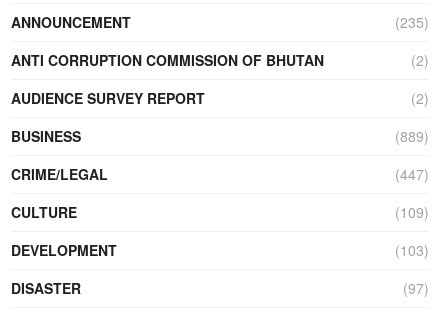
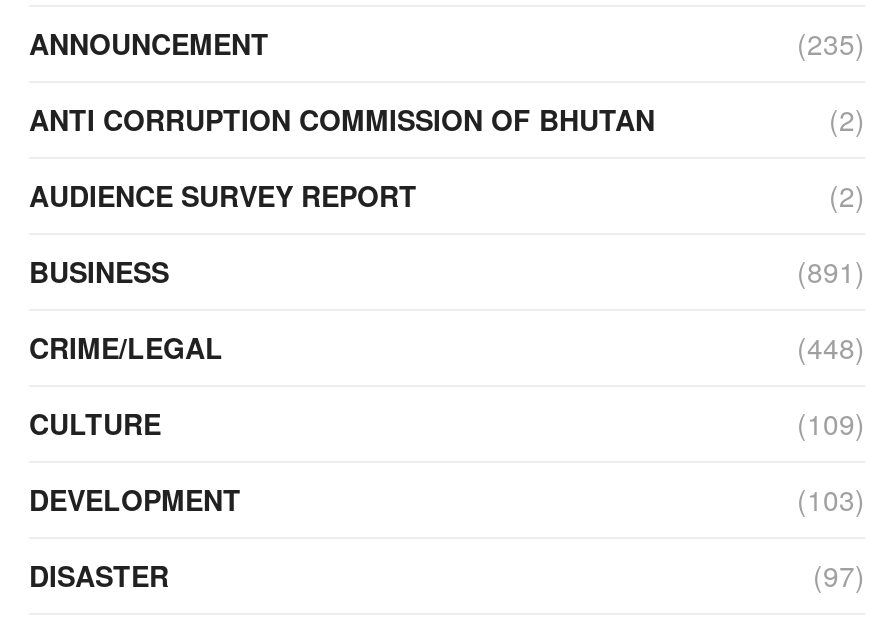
[395,126,429,146] (889) -> [797,252,865,292] (891)
[395,164,429,184] (447) -> [797,328,865,368] (448)

